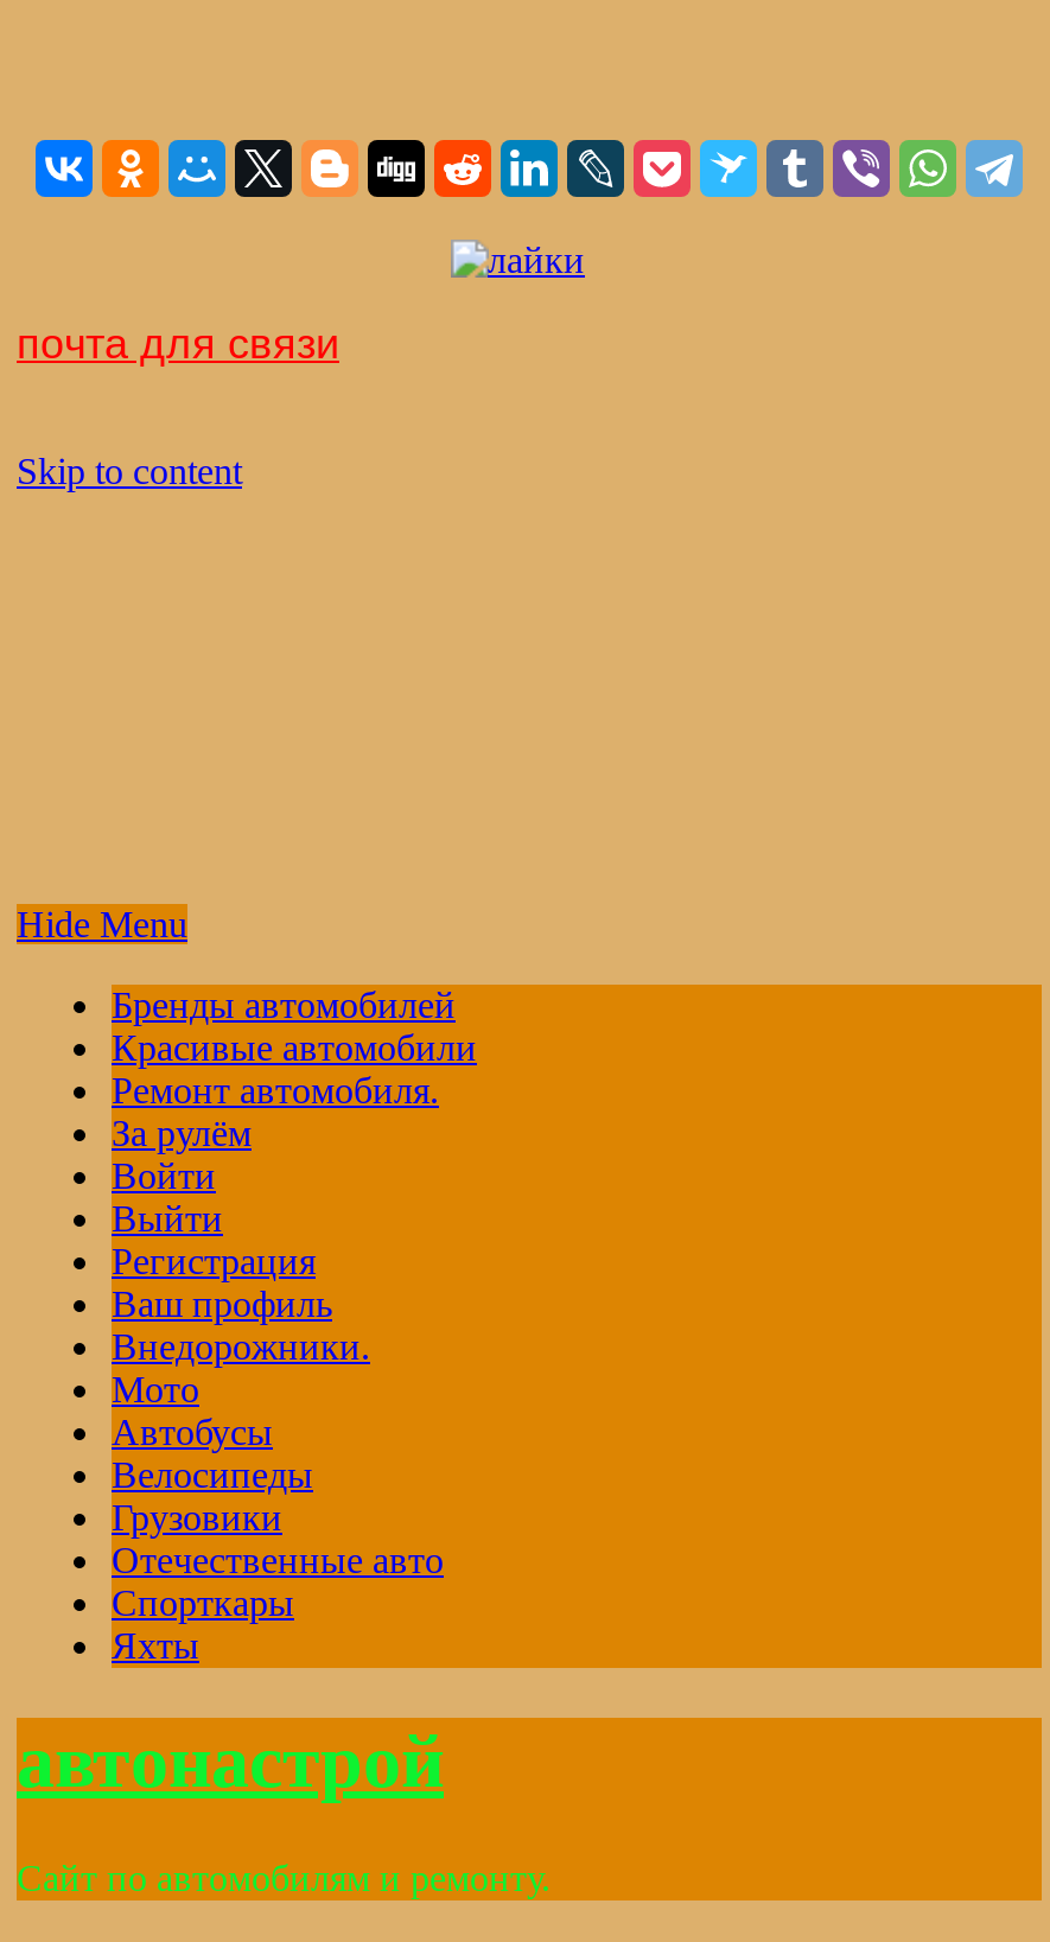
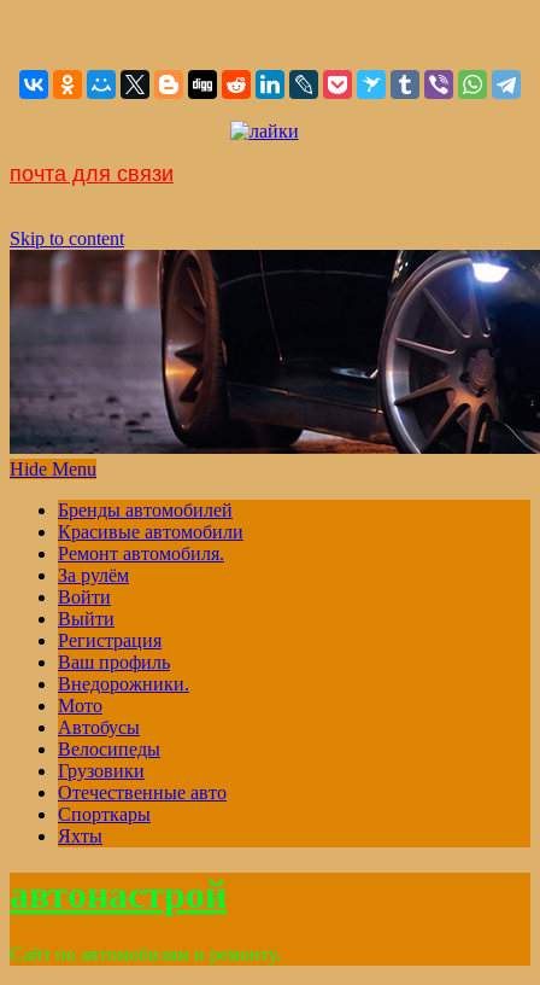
none -> [8,249,536,455] [image]

